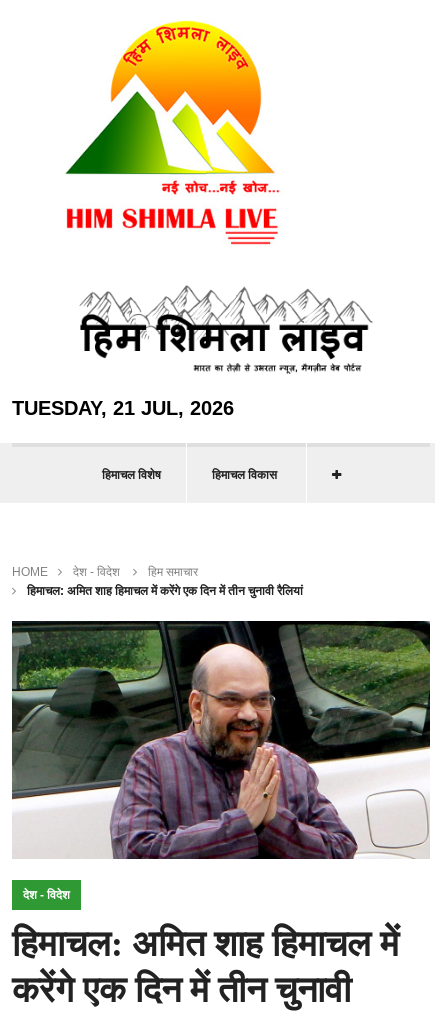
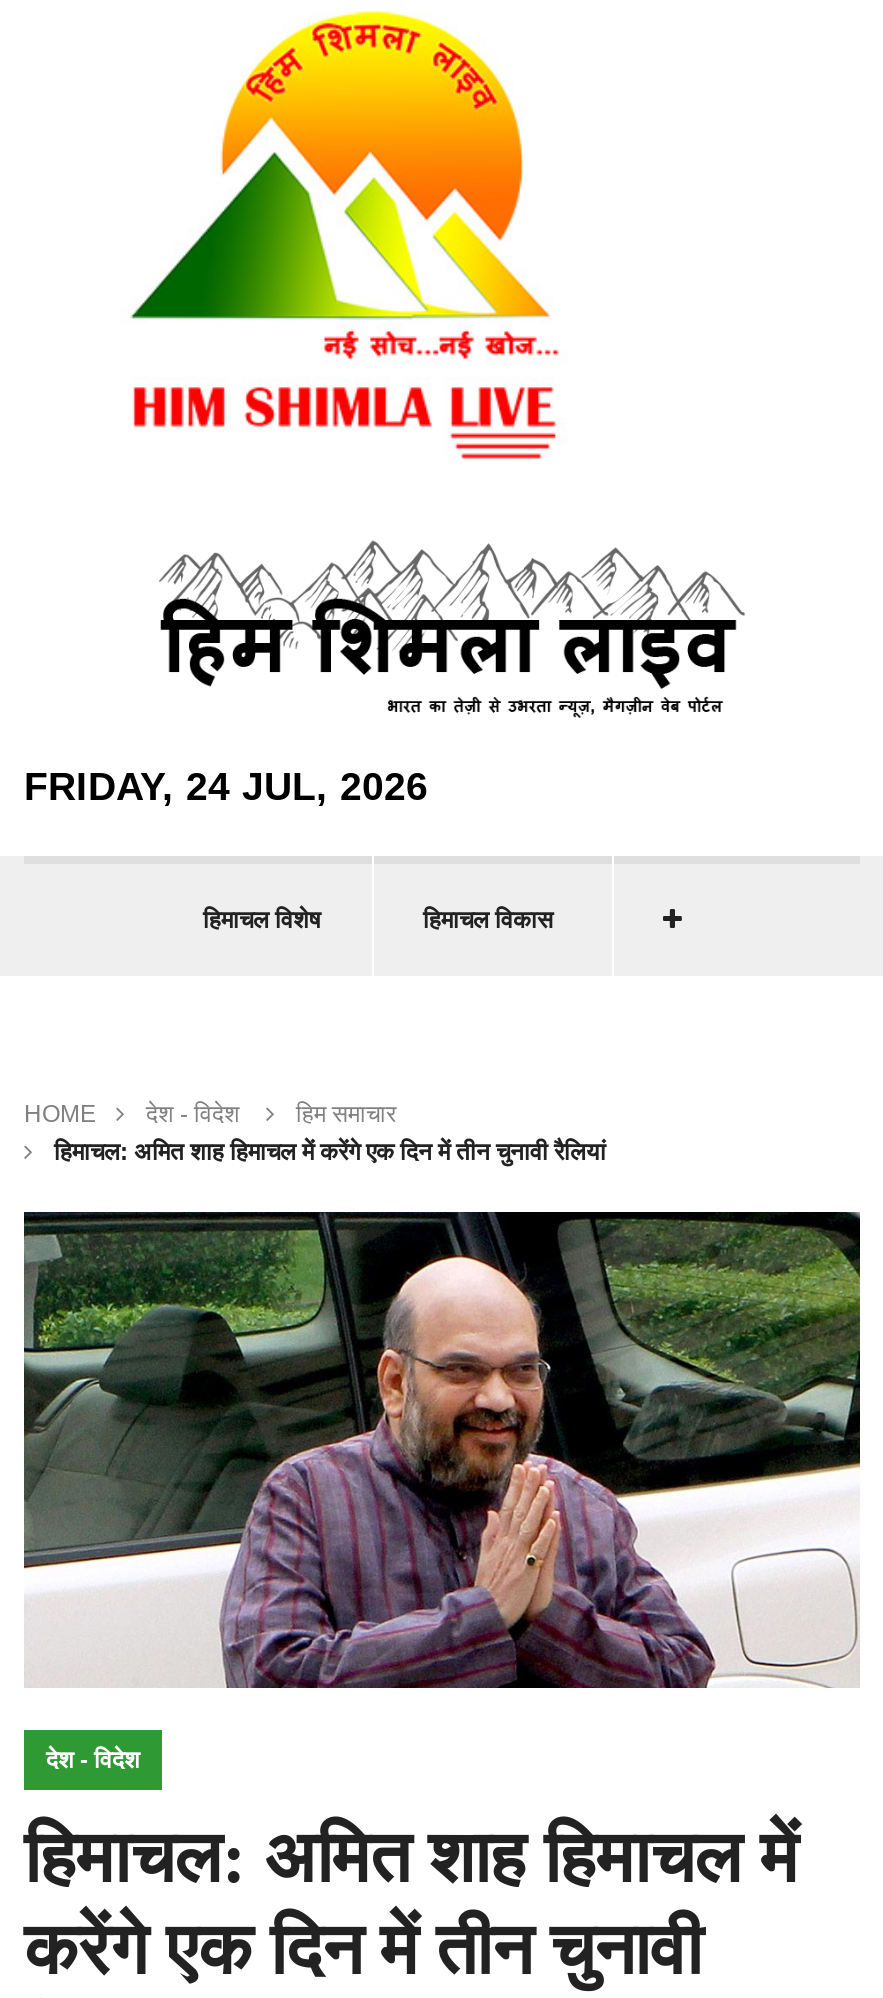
[12,397,234,419] TUESDAY, 21 JUL, 2026 -> [24,764,428,808] FRIDAY, 24 JUL, 2026

